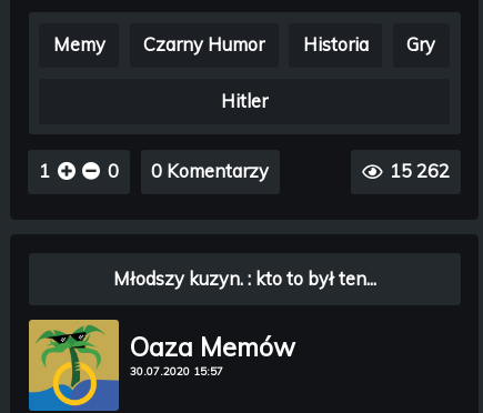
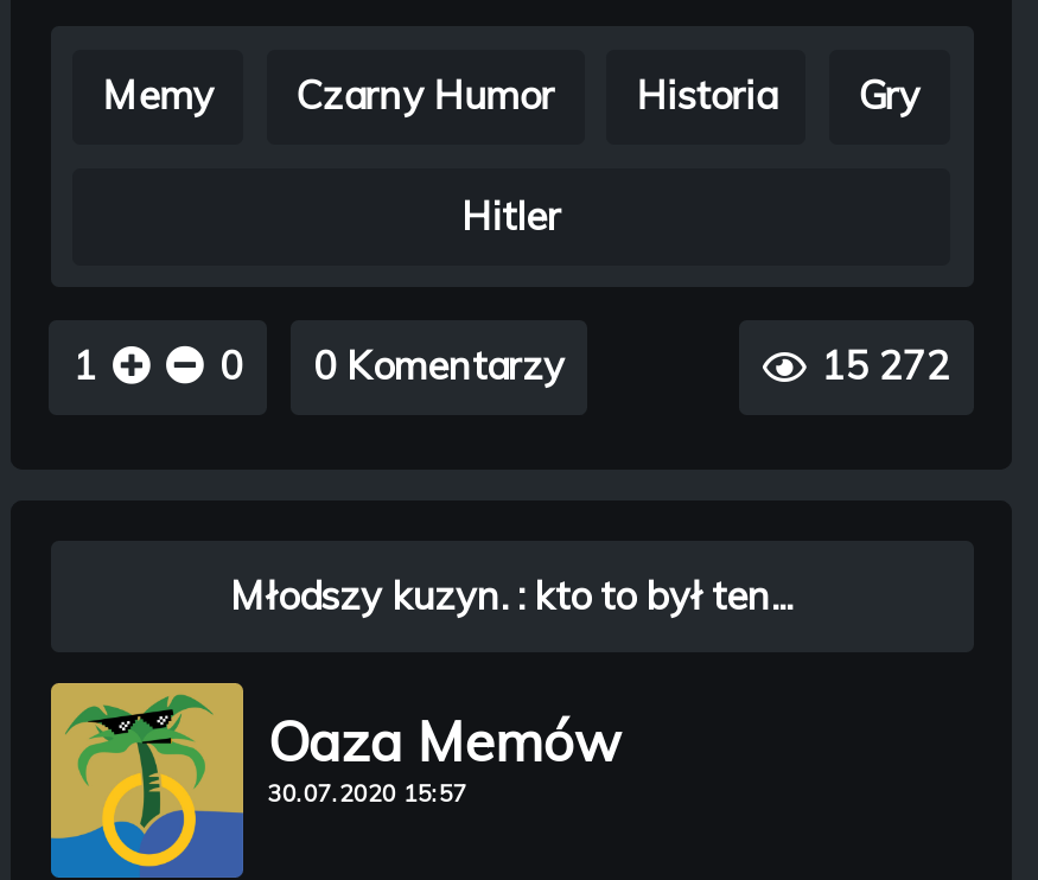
[389,160,449,183] 15 262 -> [821,343,950,390] 15 272

